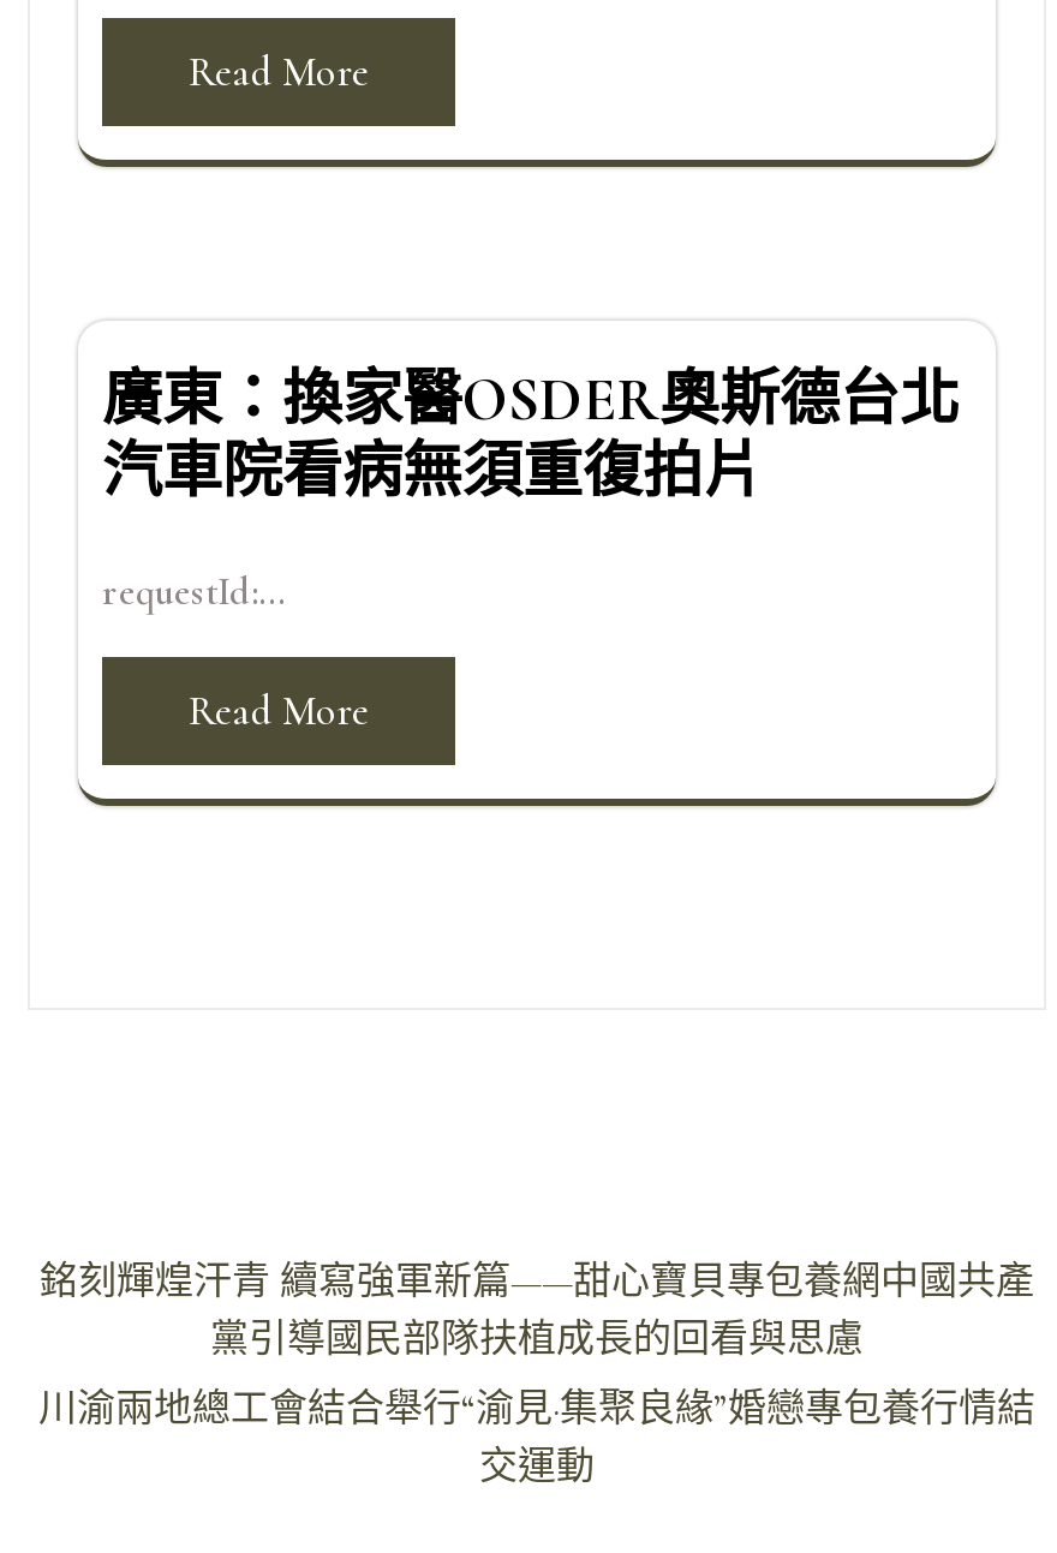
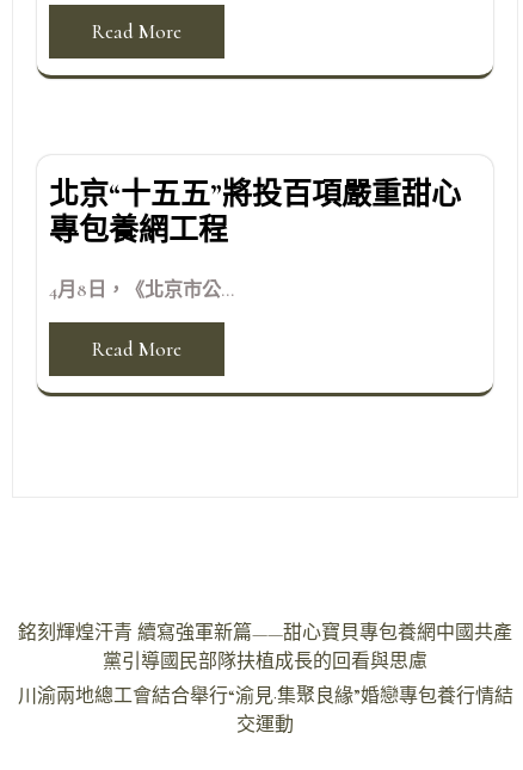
[102,363,960,507] 廣東：換家醫OSDER奧斯德台北 | 汽車院看病無須重復拍片 -> [49,176,461,248] 北京“十五五”將投百項嚴重甜心 | 專包養網工程
[102,567,285,615] requestId:... -> [49,278,234,302] 4月8日，《北京市公...

